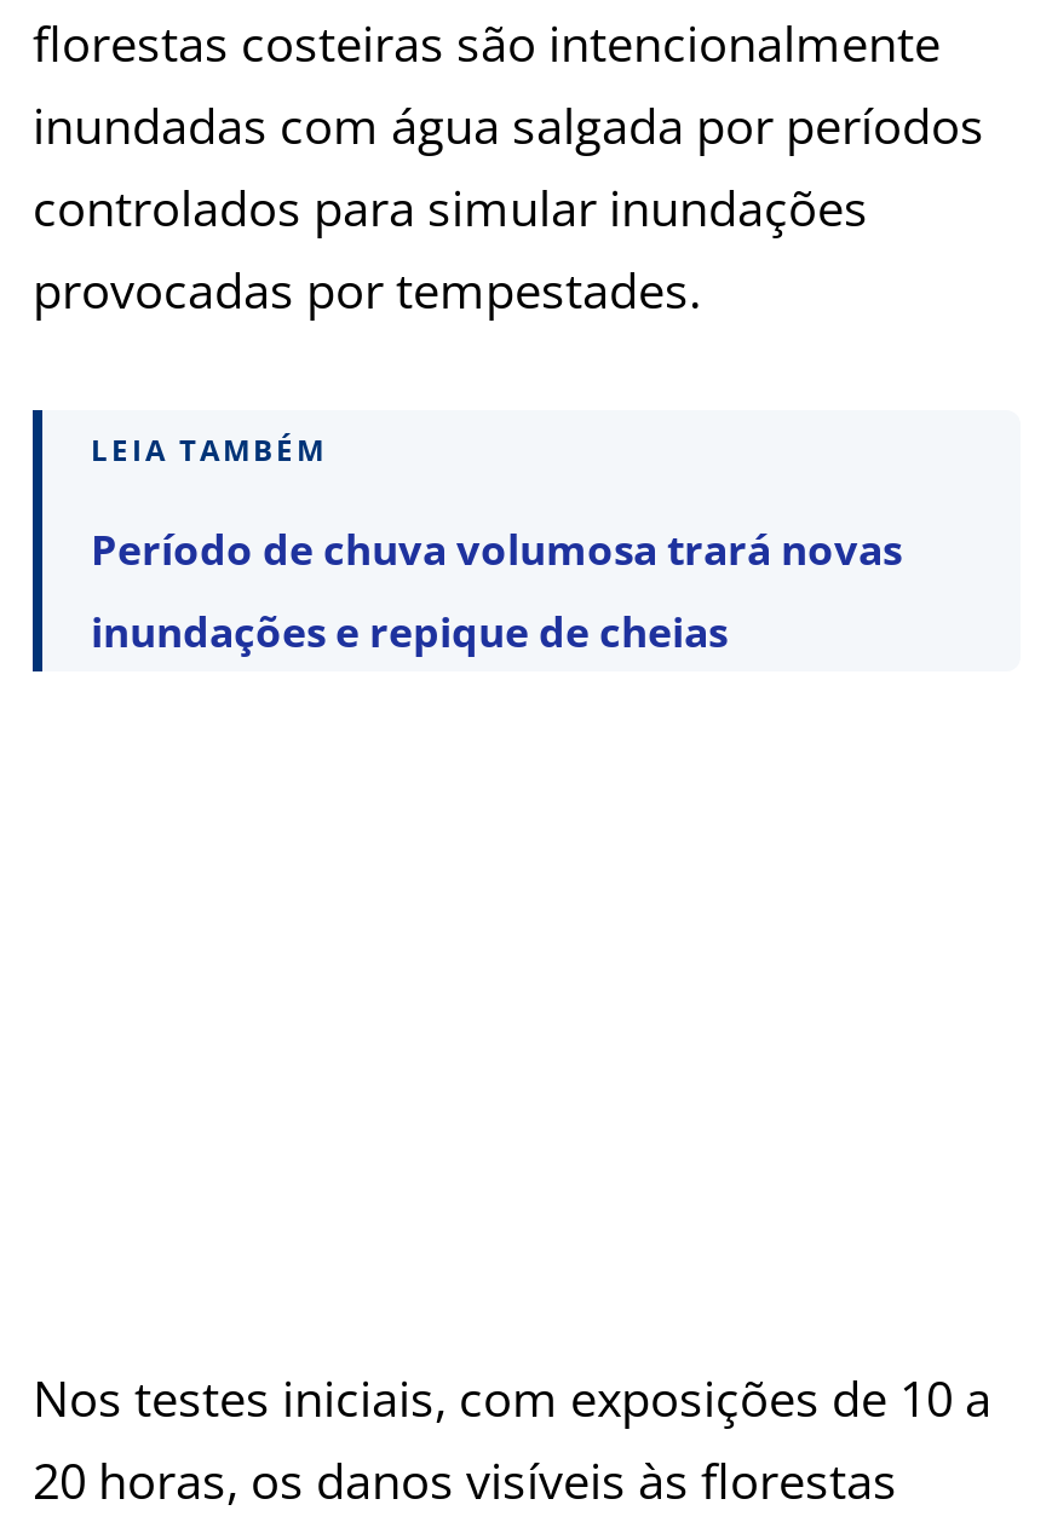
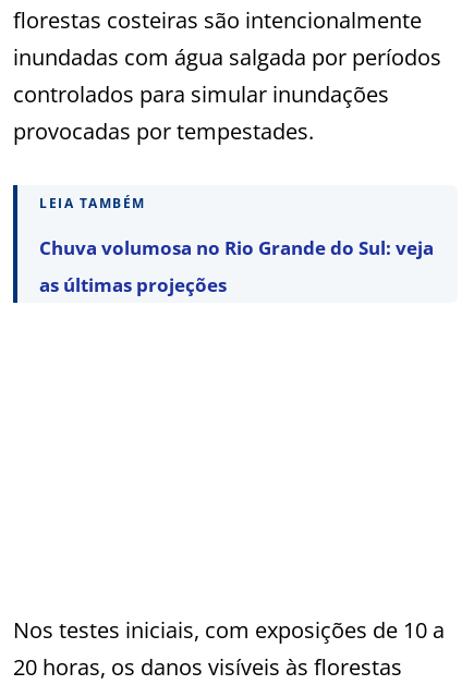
[91,522,902,577] Período de chuva volumosa trará novas -> [39,235,434,260] Chuva volumosa no Rio Grande do Sul: veja
[91,604,728,660] inundações e repique de cheias -> [39,272,227,297] as últimas projeções

